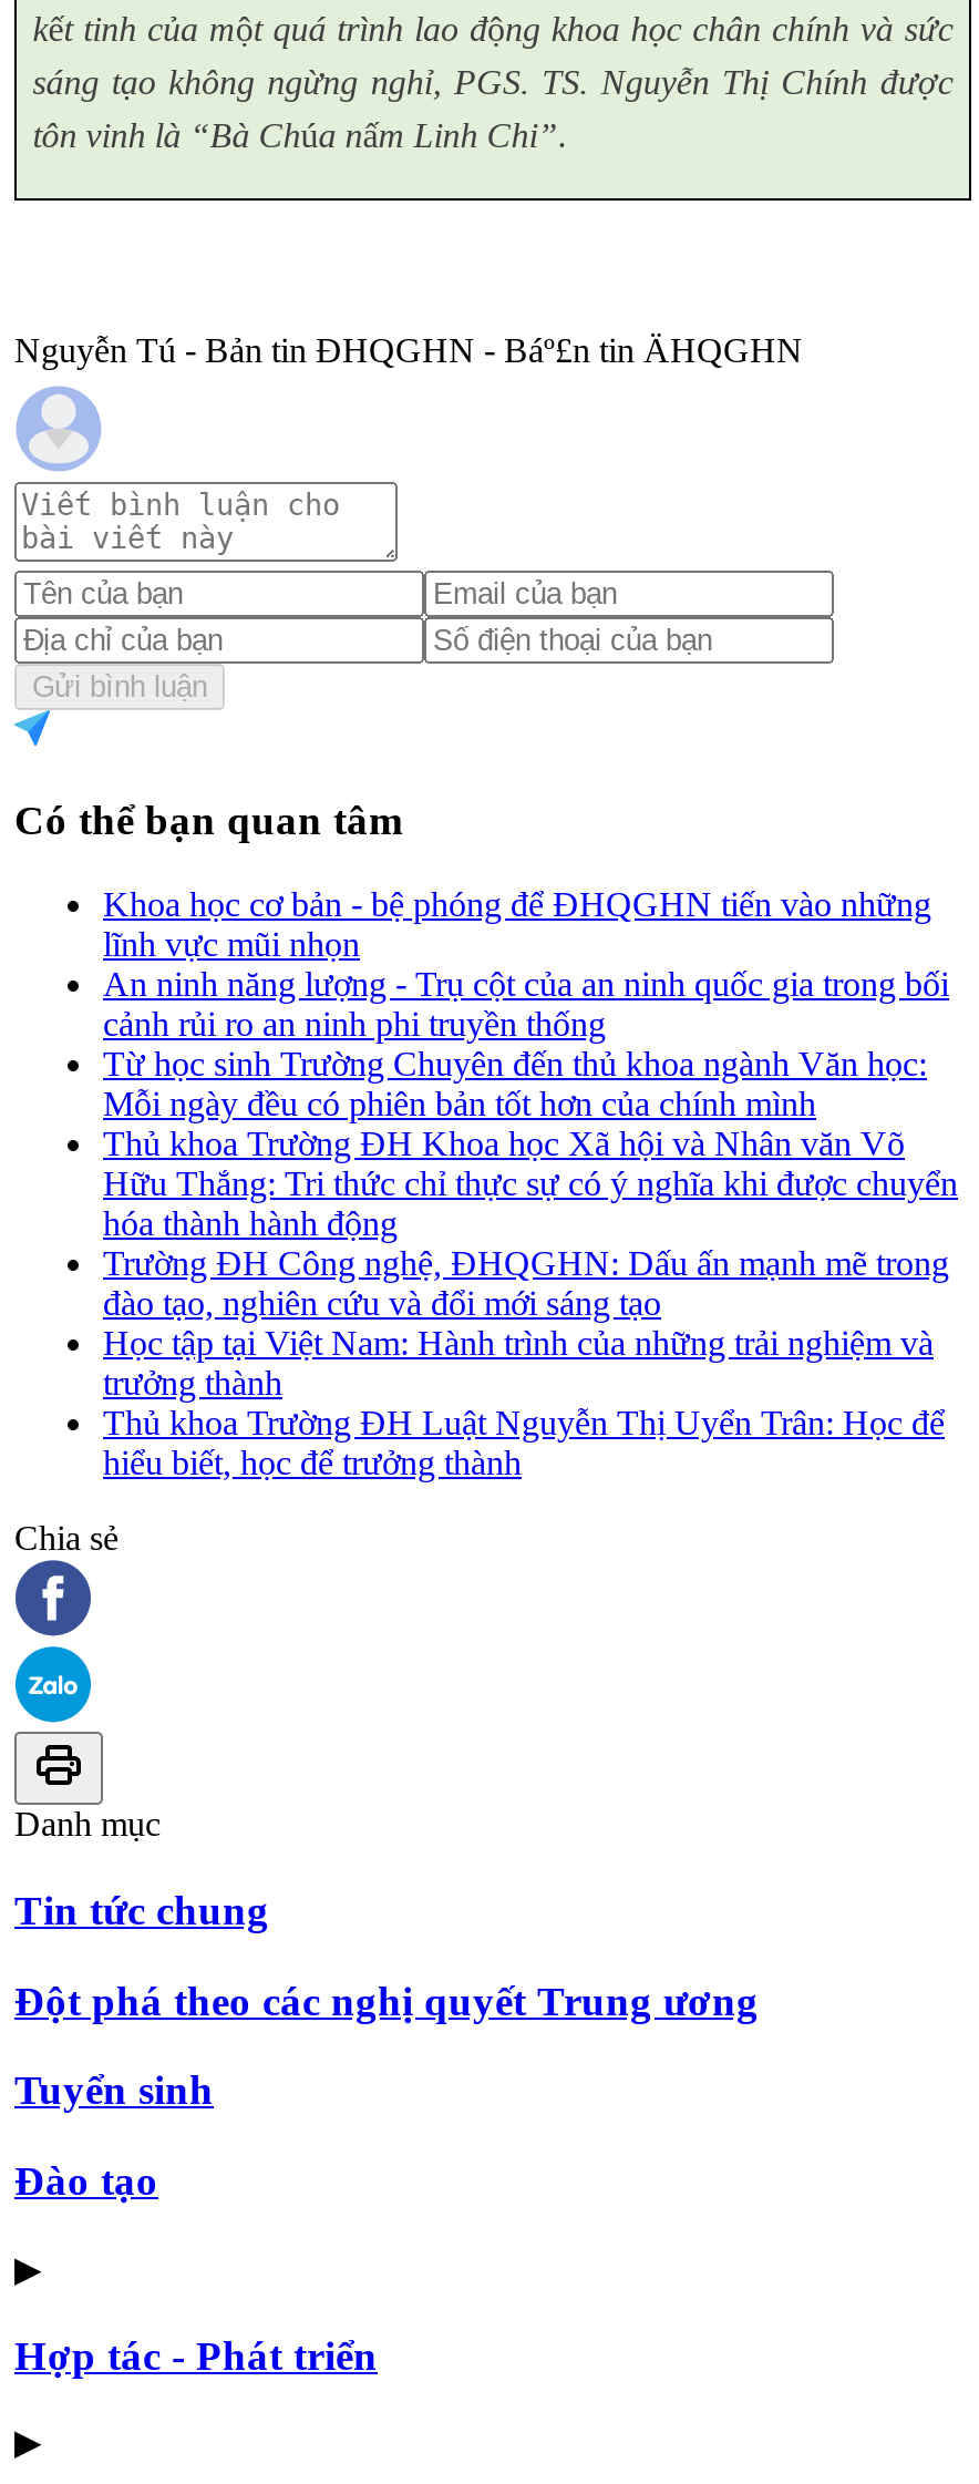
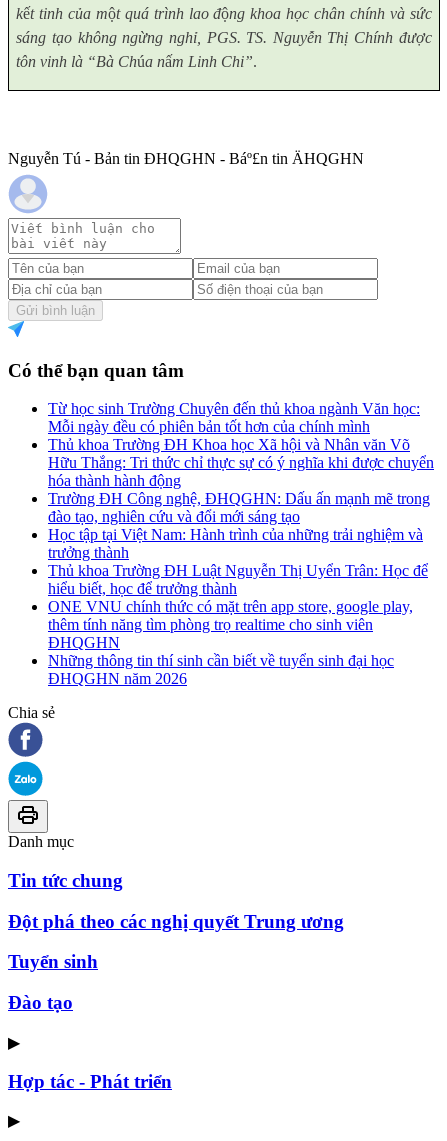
[103,886,949,1043] Khoa học cơ bản - bệ phóng để ĐHQGHN tiến vào những | lĩnh vực mũi nhọn | An ninh năng lượng - Trụ cột của an ninh quốc gia trong bối | cảnh rủi ro an ninh phi truyền thống -> none
moved [103,1045,958,1482] -> [48,400,434,597]: Từ học sinh Trường Chuyên đến thủ khoa ngành Văn học: | Mỗi ngày đều có phiên bản tốt hơn của chính mình | Thủ khoa Trường ĐH Khoa học Xã hội và Nhân văn Võ | ... | Thủ khoa Trường ĐH Luật Nguyễn Thị Uyển Trân: Học để | hiểu biết, học để trưởng thành
none -> [48,598,413,687] ONE VNU chính thức có mặt trên app store, google play, | thêm tính năng tìm phòng trọ realtime cho sinh viên | ĐHQGHN | Những thông tin thí sinh cần biết về tuyển sinh đại học | ĐHQGHN năm 2026

